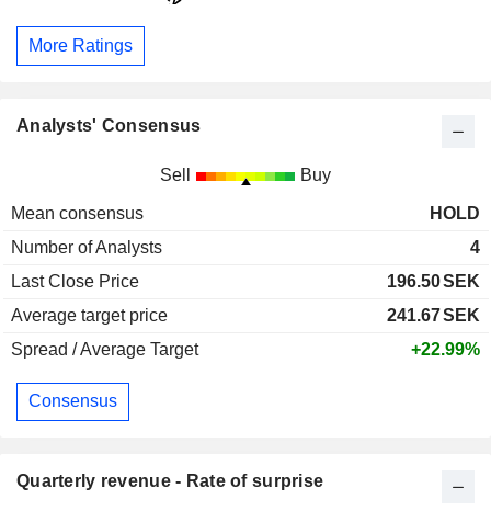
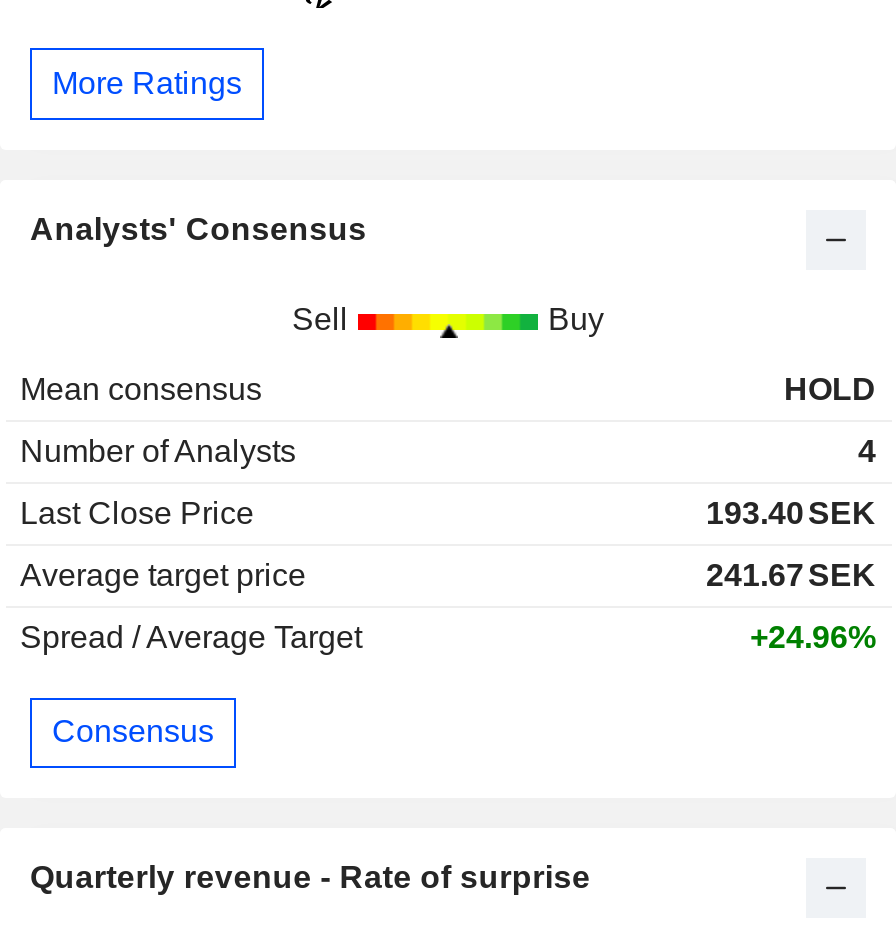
[387,271,480,290] 196.50 SEK -> [706,495,876,529] 193.40 SEK
[411,339,480,358] +22.99% -> [750,619,876,653] +24.96%

